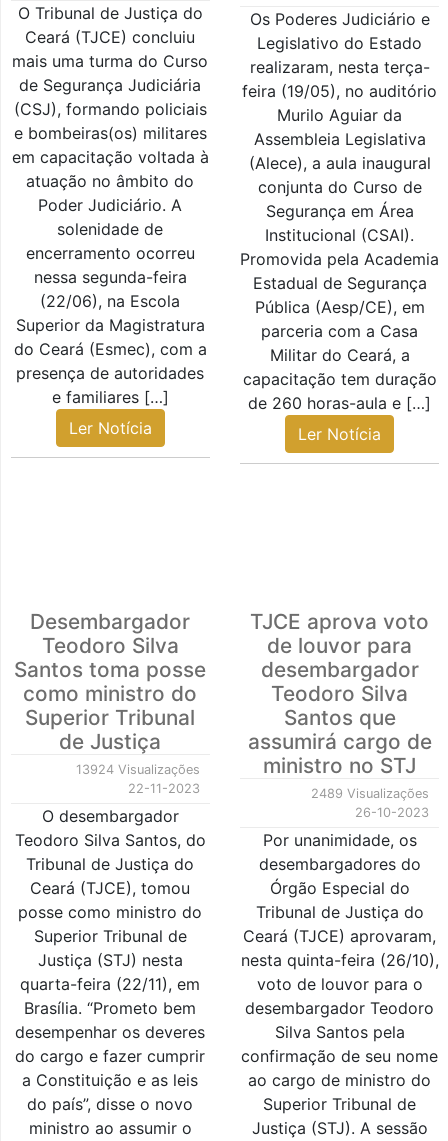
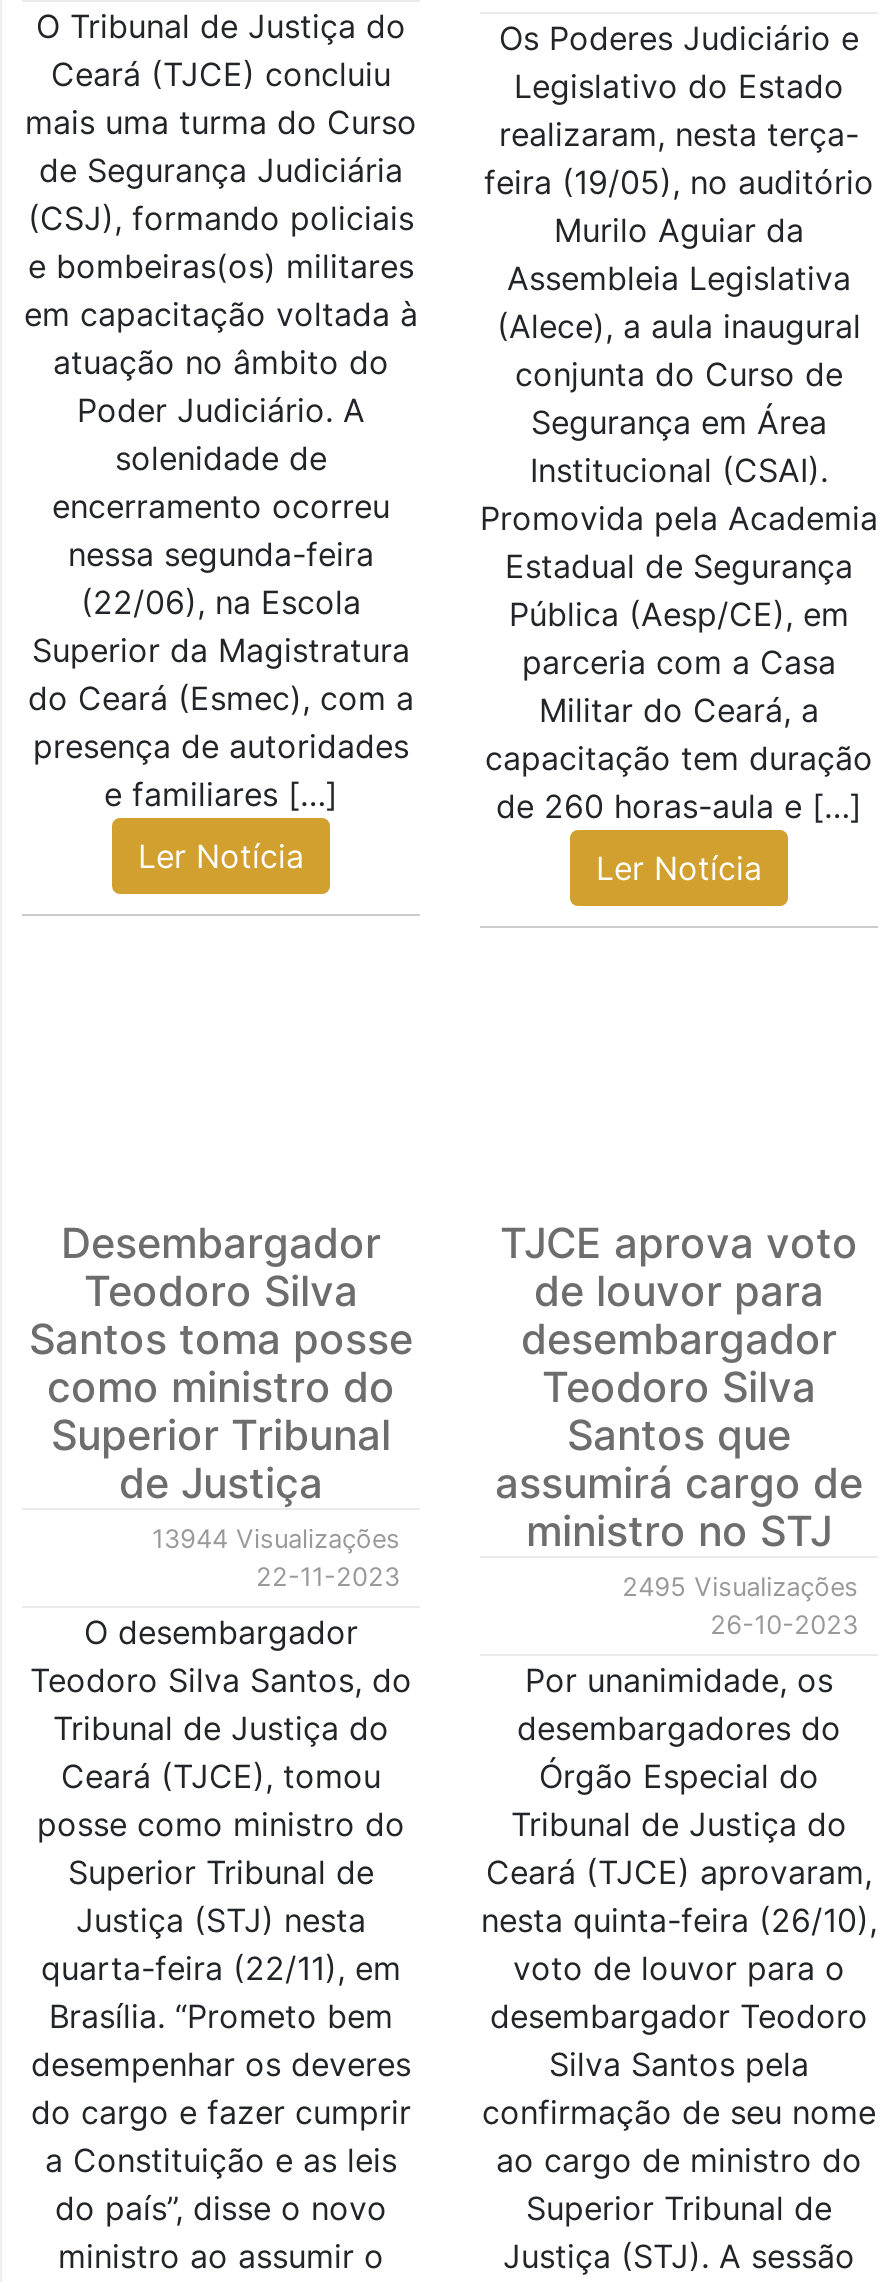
[76,762,200,777] 13924 Visualizações -> [152,1523,400,1553] 13944 Visualizações
[311,786,429,801] 2489 Visualizações -> [622,1571,858,1601] 2495 Visualizações

